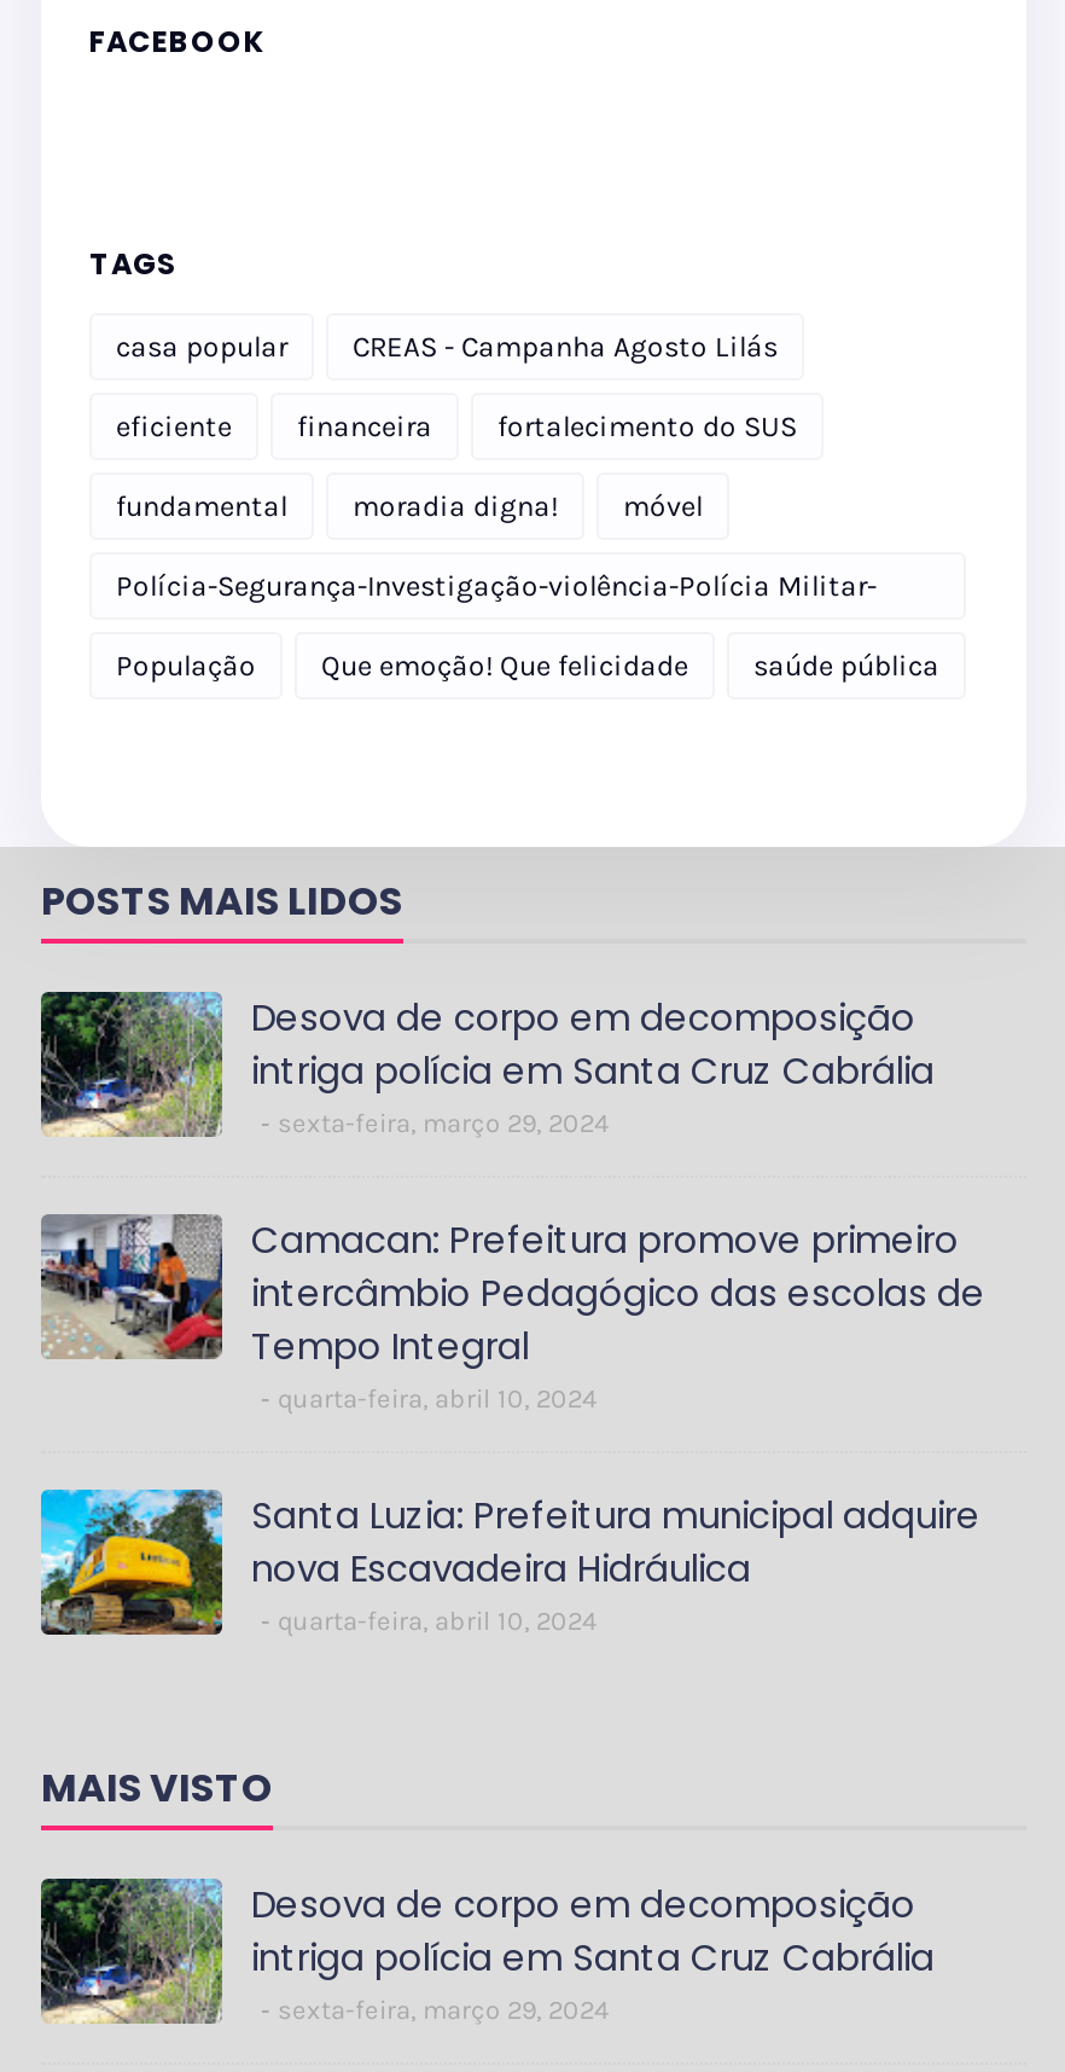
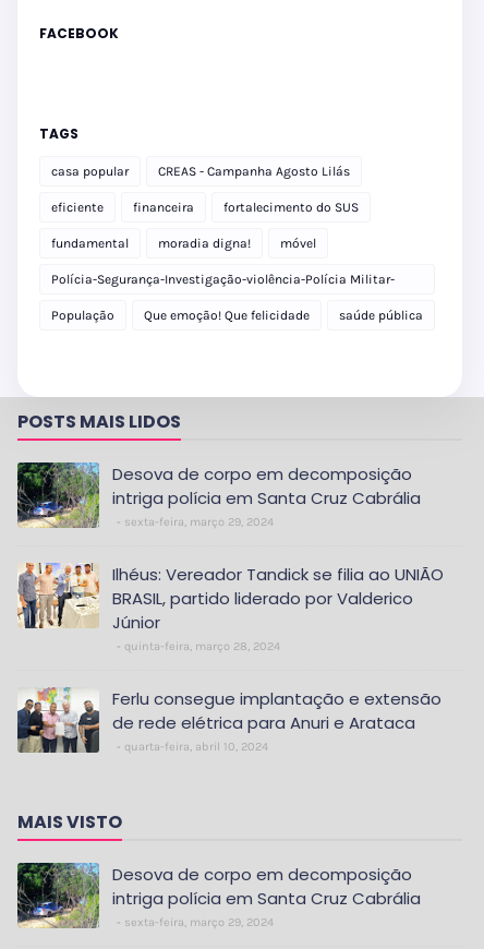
[39,1212,985,1415] [image] | Camacan: Prefeitura promove primeiro | intercâmbio Pedagógico das escolas de | Tempo Integral | quarta-feira, abril 10, 2024 -> [17,562,444,654] [image] | Ilhéus: Vereador Tandick se filia ao UNIÃO | BRASIL, partido liderado por Valderico | Júnior | quinta-feira, março 28, 2024
[39,1487,980,1637] [image] | Santa Luzia: Prefeitura municipal adquire | nova Escavadeira Hidráulica -> [16,687,441,754] [image] | Ferlu consegue implantação e extensão | de rede elétrica para Anuri e Arataca

